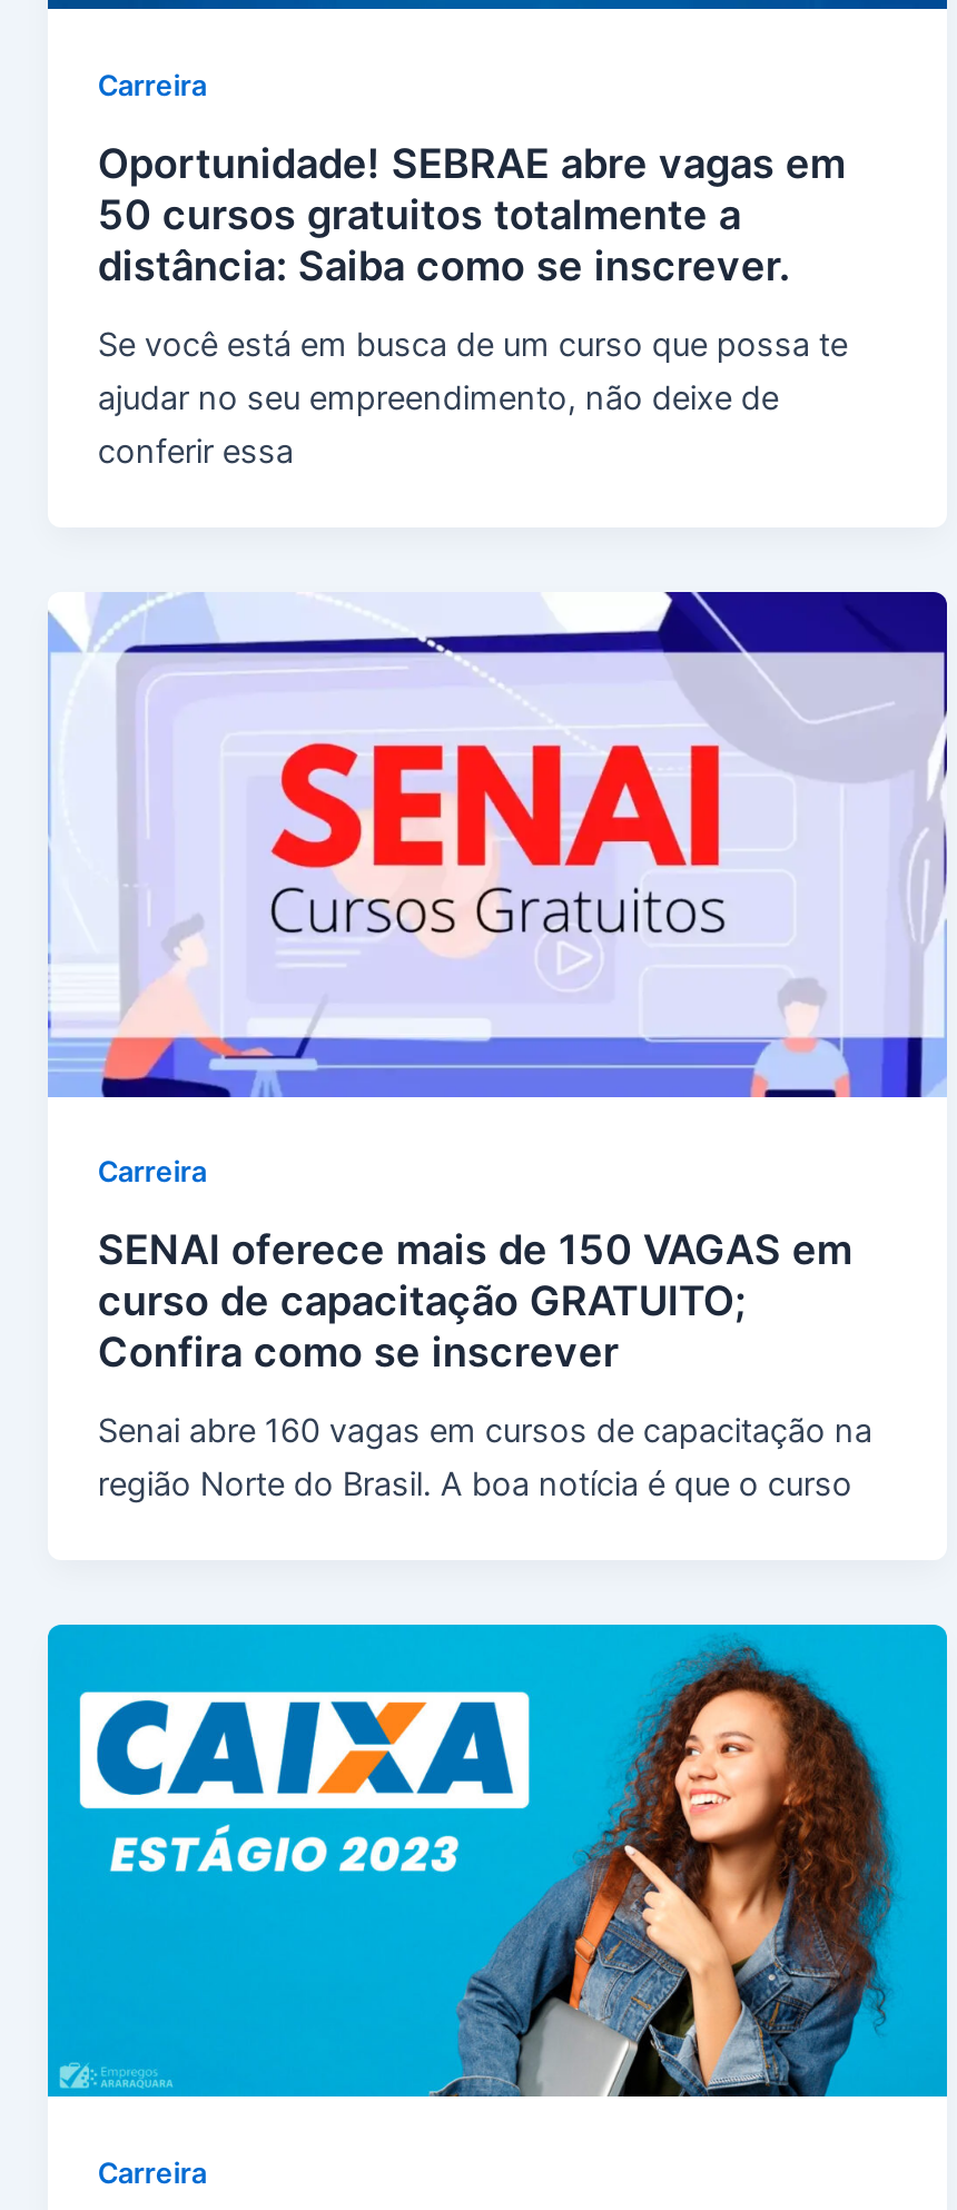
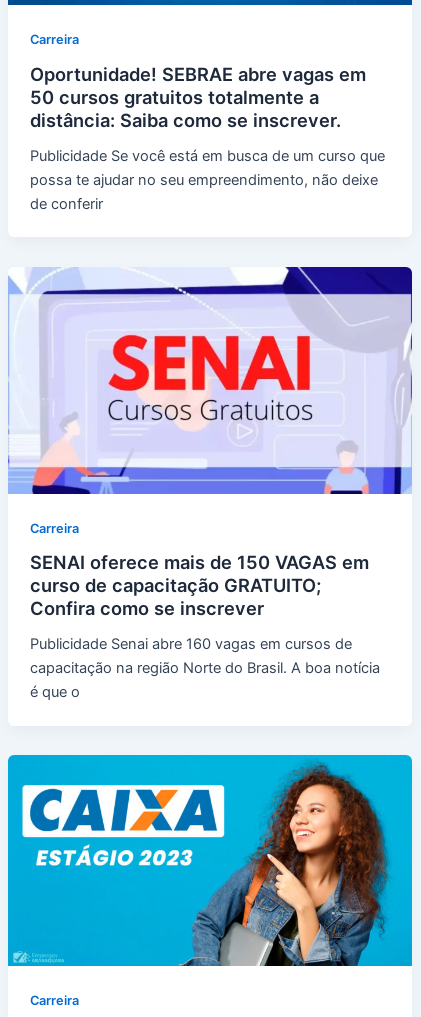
[97,325,848,472] Se você está em busca de um curso que possa te | ajudar no seu empreendimento, não deixe de | conferir essa -> [30,147,385,213] Publicidade Se você está em busca de um curso que | possa te ajudar no seu empreendimento, não deixe | de conferir
[97,1411,872,1505] Senai abre 160 vagas em cursos de capacitação na | região Norte do Brasil. A boa notícia é que o curso -> [30,635,380,701] Publicidade Senai abre 160 vagas em cursos de | capacitação na região Norte do Brasil. A boa notícia | é que o

